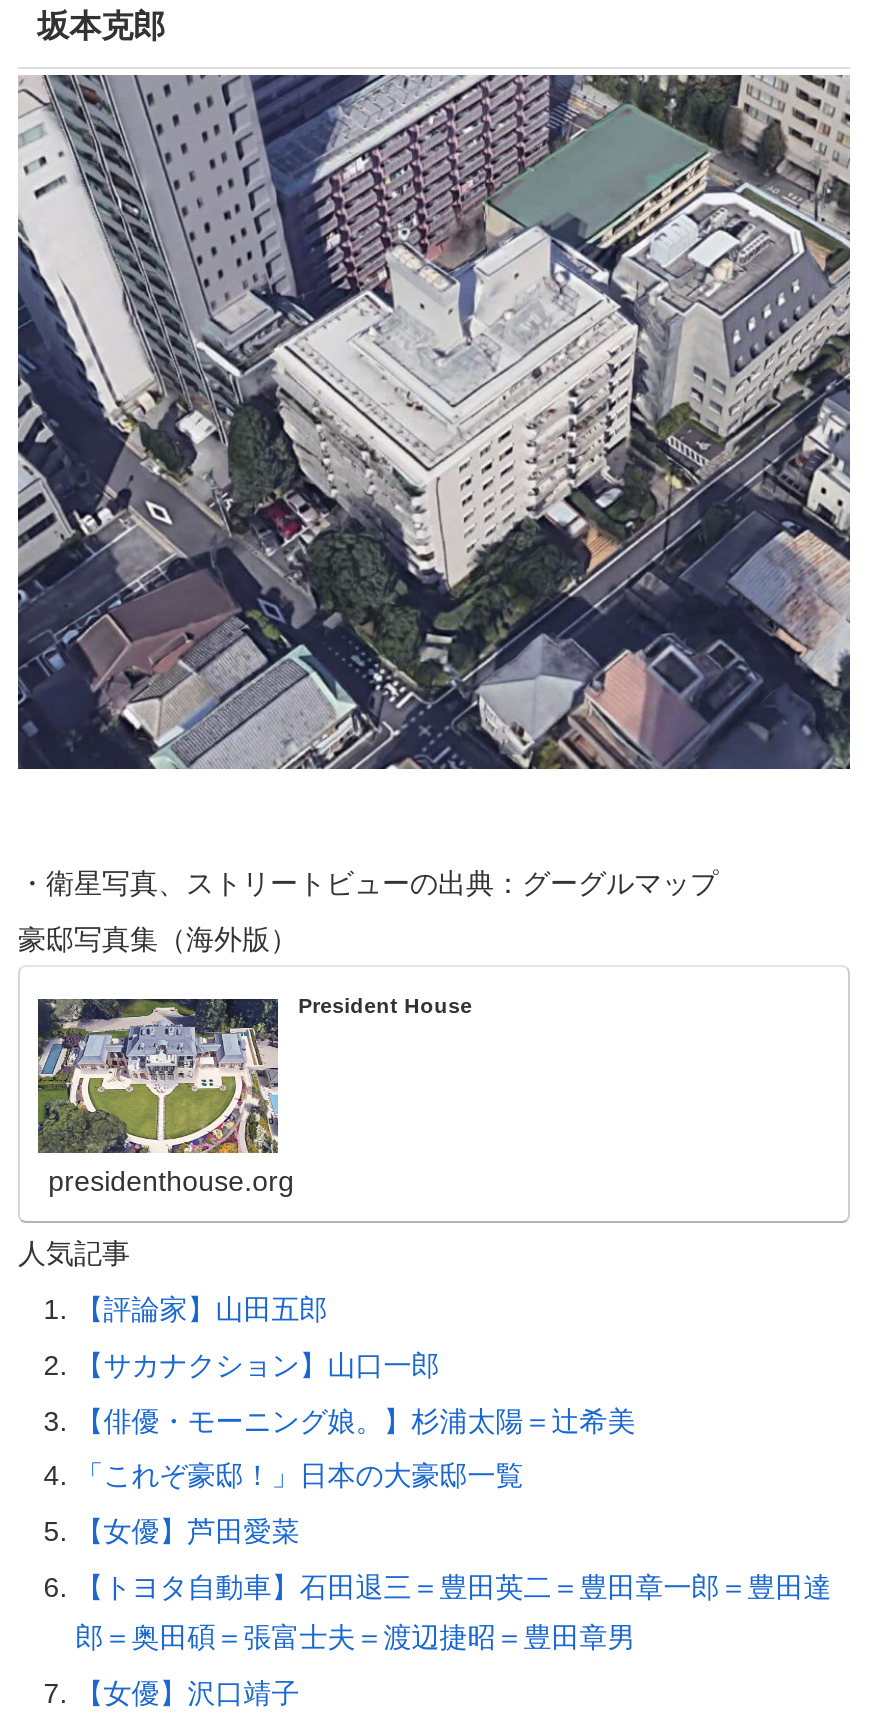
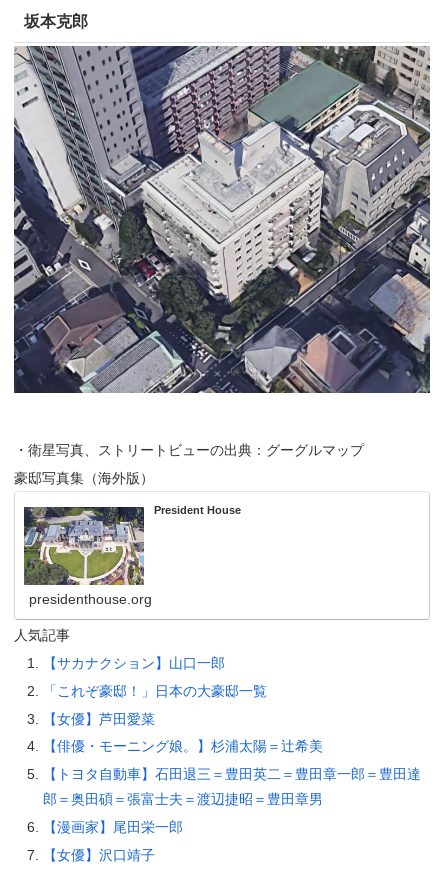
[76,1293,328,1325] 【評論家】山田五郎 -> none
moved [76,1349,440,1381] -> [43,655,225,671]: 【サカナクション】山口一郎
moved [76,1404,636,1436] -> [43,738,323,754]: 【俳優・モーニング娘。】杉浦太陽＝辻希美
moved [76,1460,524,1547] -> [43,683,267,726]: 「これぞ豪邸！」日本の大豪邸一覧 | 【女優】芦田愛菜
moved [76,1571,832,1653] -> [43,766,421,807]: 【トヨタ自動車】石田退三＝豊田英二＝豊田章一郎＝豊田達 | 郎＝奥田碩＝張富士夫＝渡辺捷昭＝豊田章男
none -> [43,819,183,835] 【漫画家】尾田栄一郎

